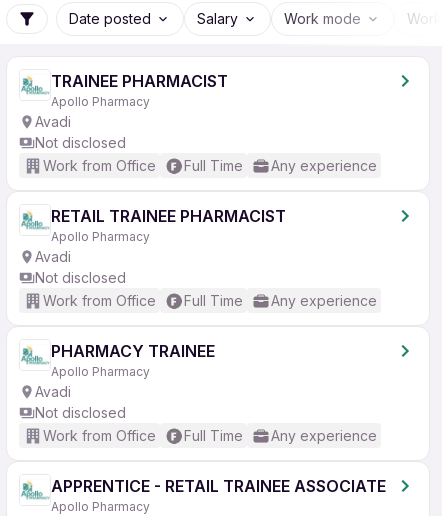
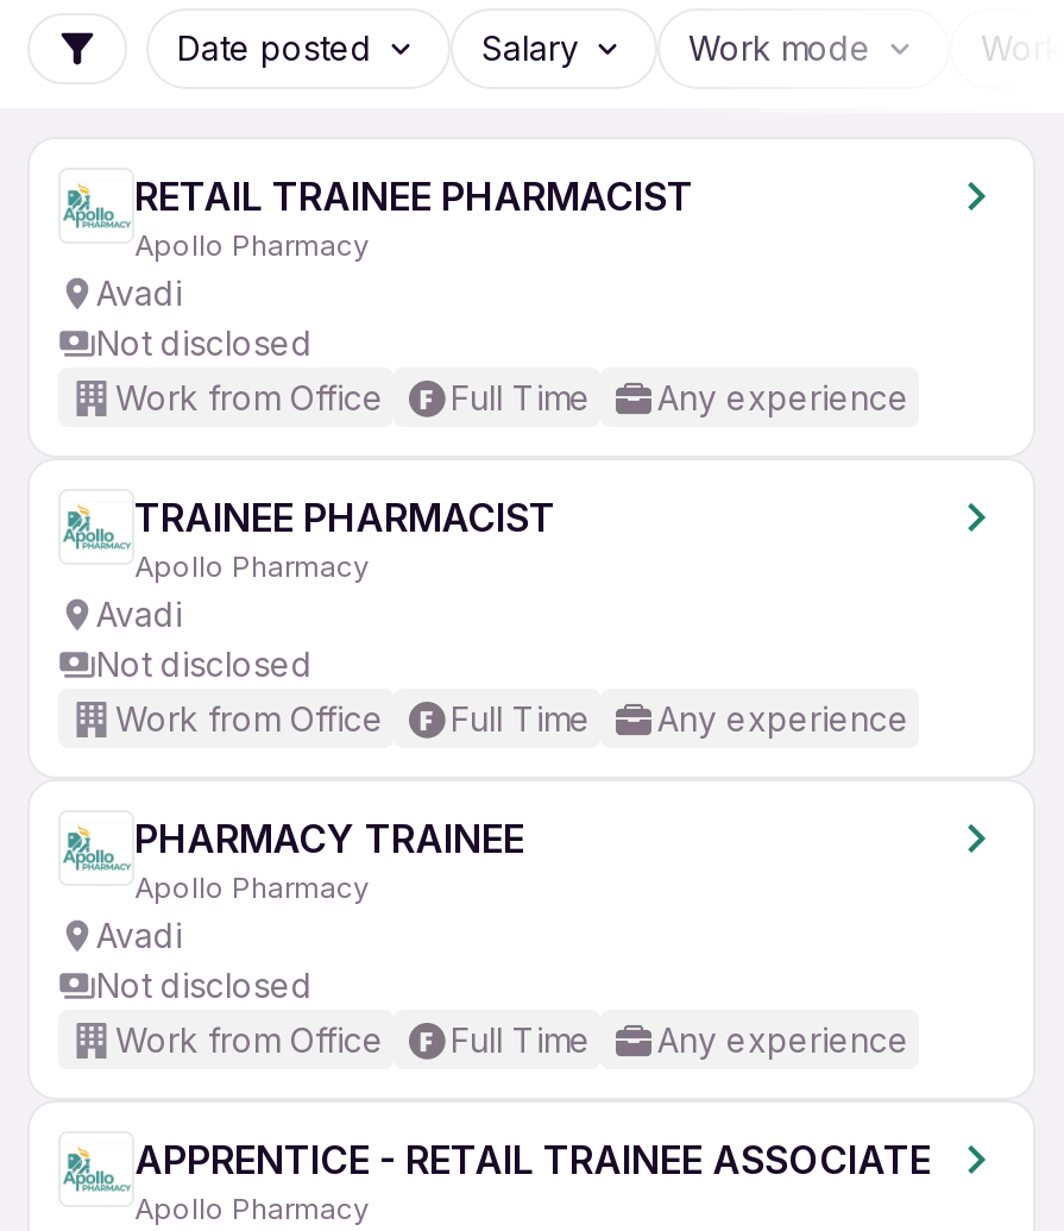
moved [51,71,228,91] -> [134,494,555,541]: TRAINEE PHARMACIST
moved [51,206,286,226] -> [134,172,693,220]: RETAIL TRAINEE PHARMACIST

